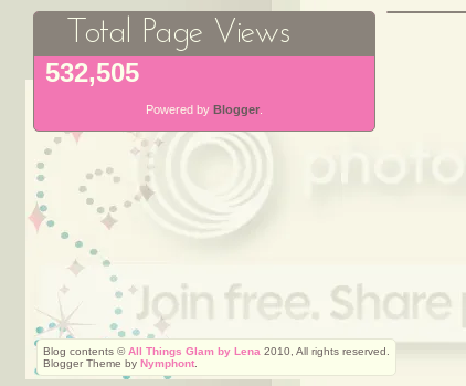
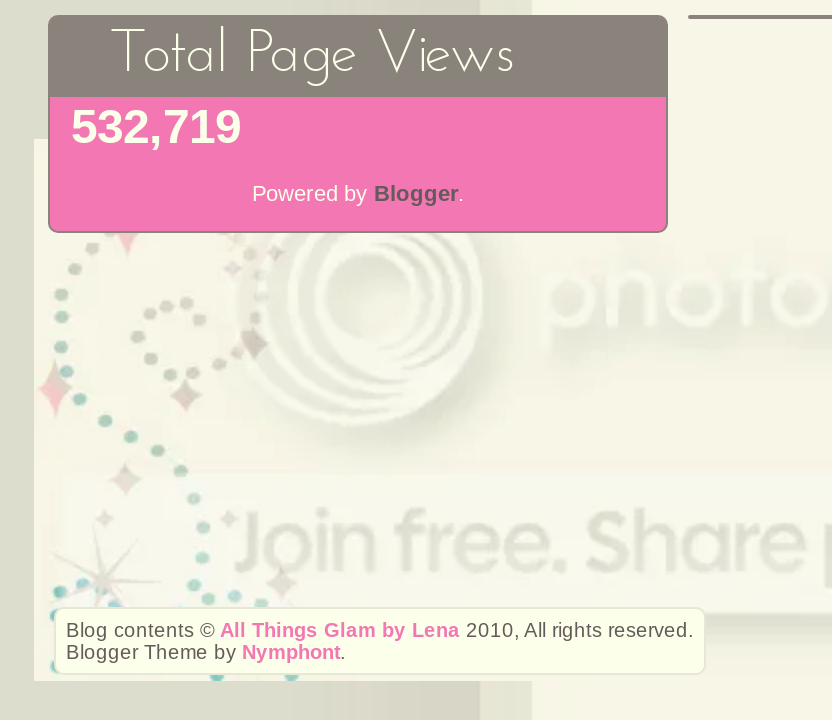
[46,57,140,87] 532,505 -> [71,98,241,152] 532,719

